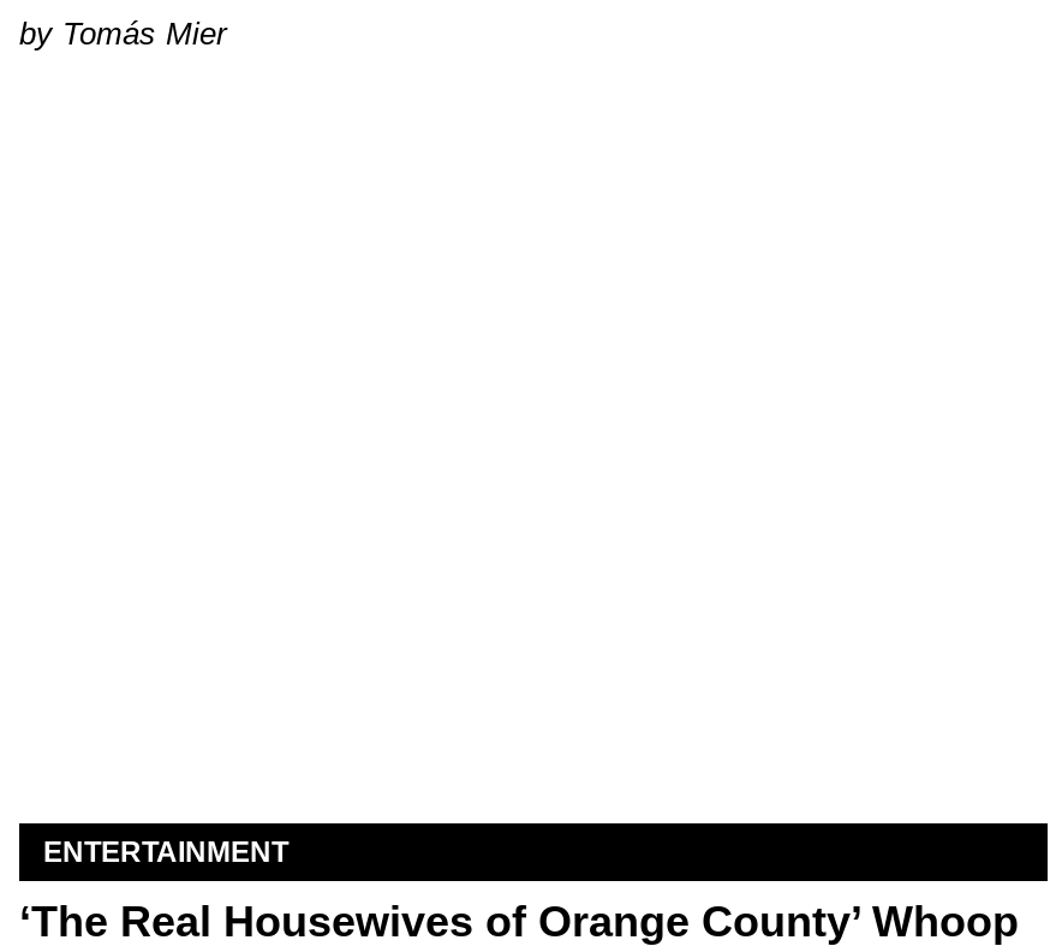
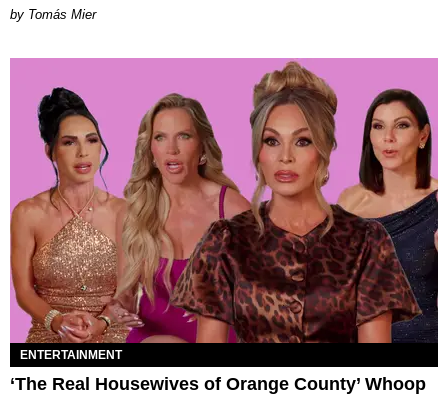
none -> [9,57,439,344] [image]

